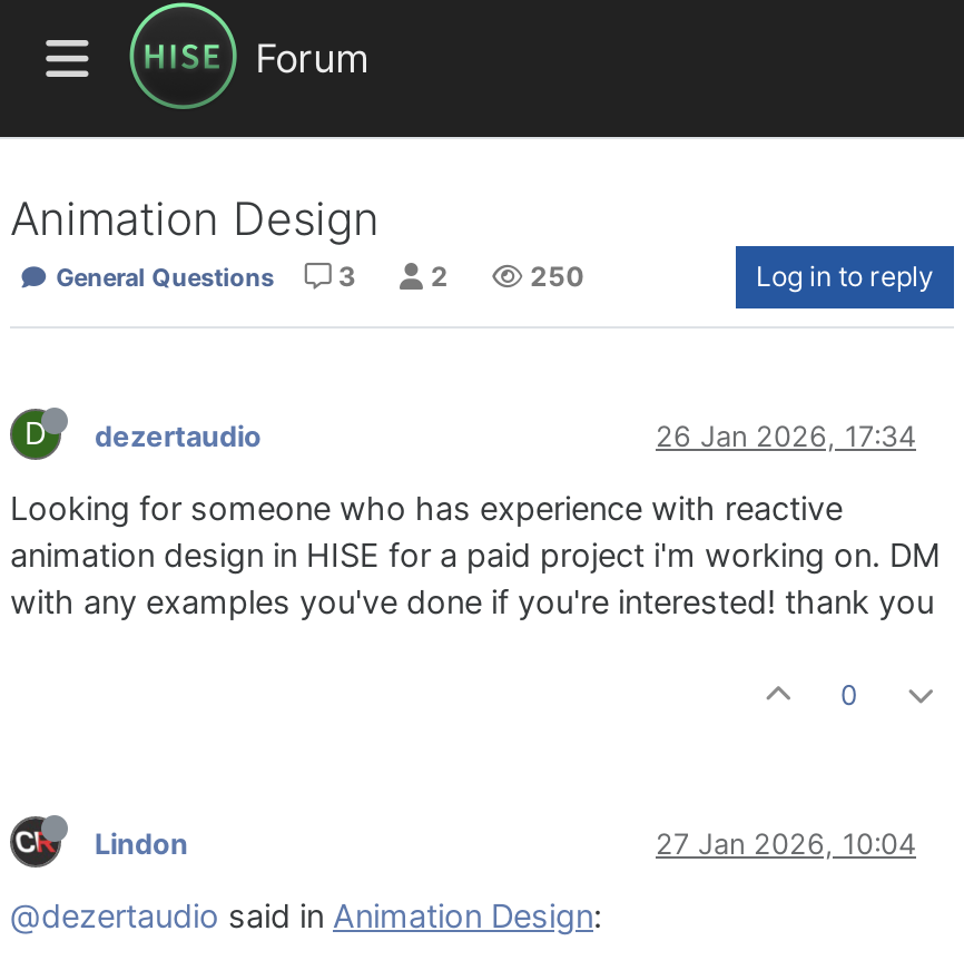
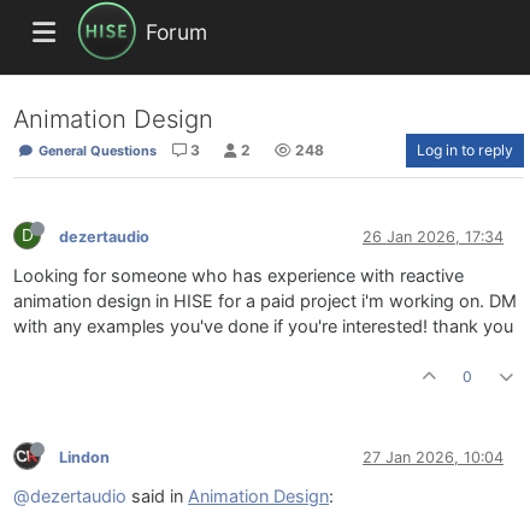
[530,260,584,293] 250 -> [295,141,324,159] 248

